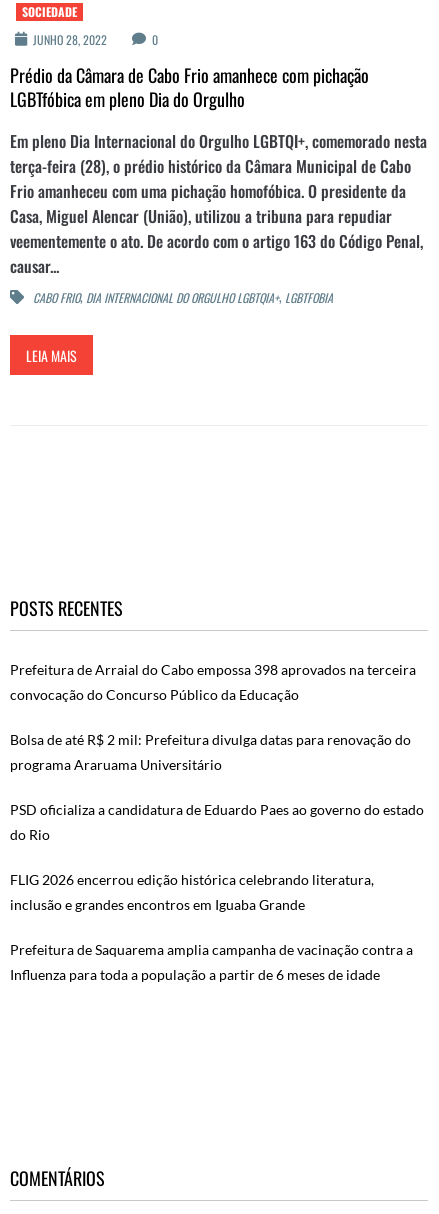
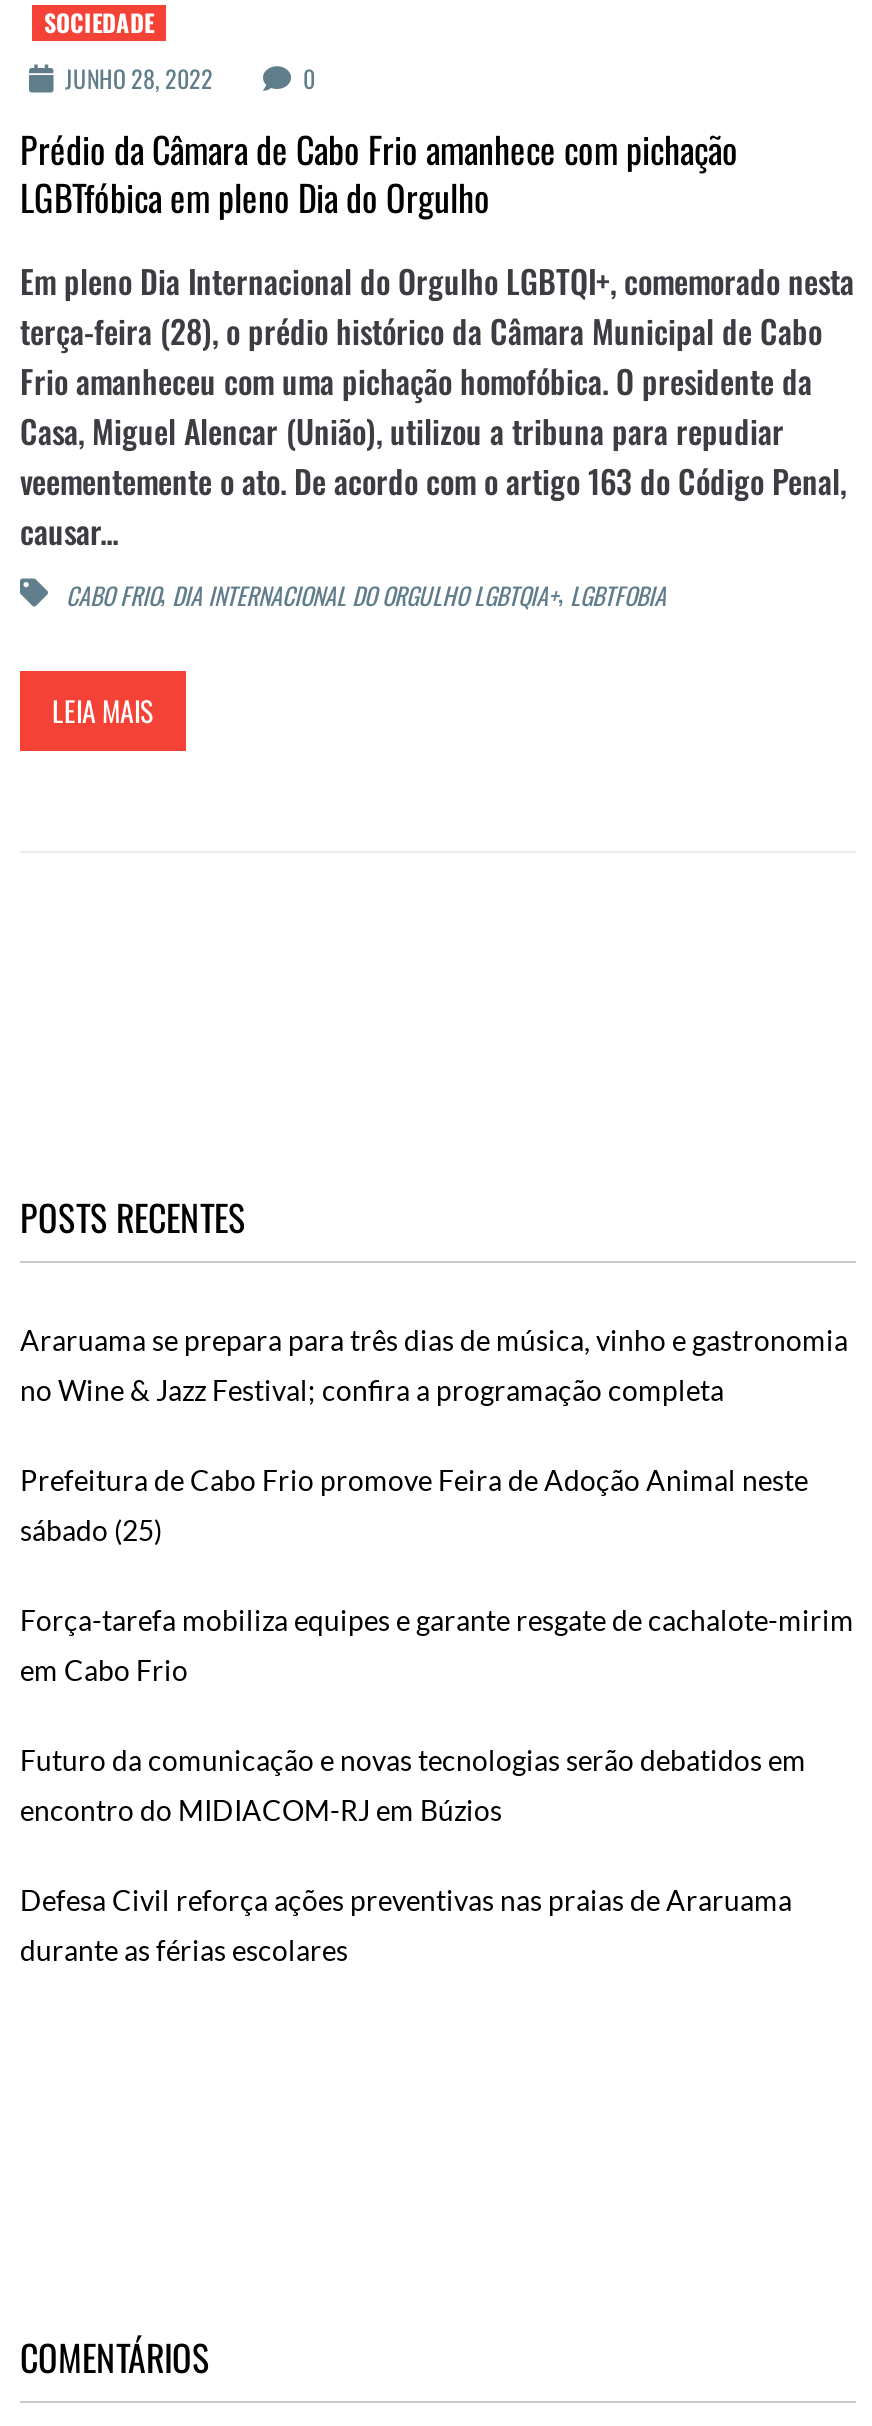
[10,661,416,678] Prefeitura de Arraial do Cabo empossa 398 aprovados na terceira -> [20,1323,848,1357] Araruama se prepara para três dias de música, vinho e gastronomia
[10,686,299,703] convocação do Concurso Público da Educação -> [20,1373,724,1407] no Wine & Jazz Festival; confira a programação completa
[10,731,411,748] Bolsa de até R$ 2 mil: Prefeitura divulga datas para renovação do -> [20,1463,808,1497] Prefeitura de Cabo Frio promove Feira de Adoção Animal neste
[10,756,222,773] programa Araruama Universitário -> [20,1513,162,1547] sábado (25)
[10,801,424,818] PSD oficializa a candidatura de Eduardo Paes ao governo do estado -> [20,1603,854,1637] Força-tarefa mobiliza equipes e garante resgate de cachalote-mirim
[10,826,50,843] do Rio -> [20,1653,188,1687] em Cabo Frio
[10,871,374,888] FLIG 2026 encerrou edição histórica celebrando literatura, -> [20,1743,806,1777] Futuro da comunicação e novas tecnologias serão debatidos em
[10,896,305,913] inclusão e grandes encontros em Iguaba Grande -> [20,1793,502,1827] encontro do MIDIACOM-RJ em Búzios
[10,941,413,958] Prefeitura de Saquarema amplia campanha de vacinação contra a -> [20,1883,792,1917] Defesa Civil reforça ações preventivas nas praias de Araruama
[10,966,380,983] Influenza para toda a população a partir de 6 meses de idade -> [20,1933,348,1967] durante as férias escolares

